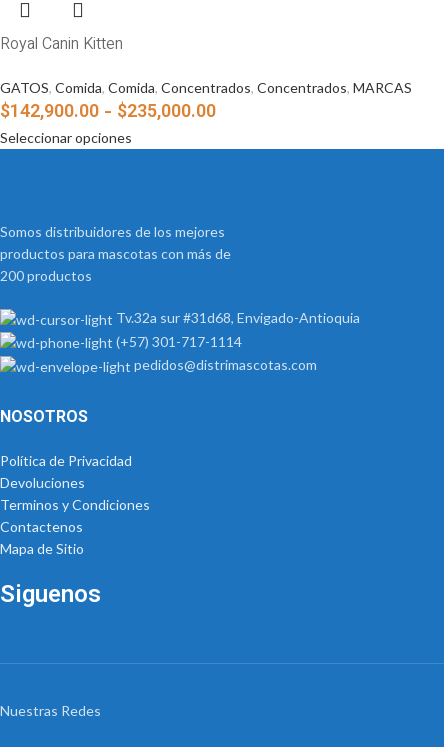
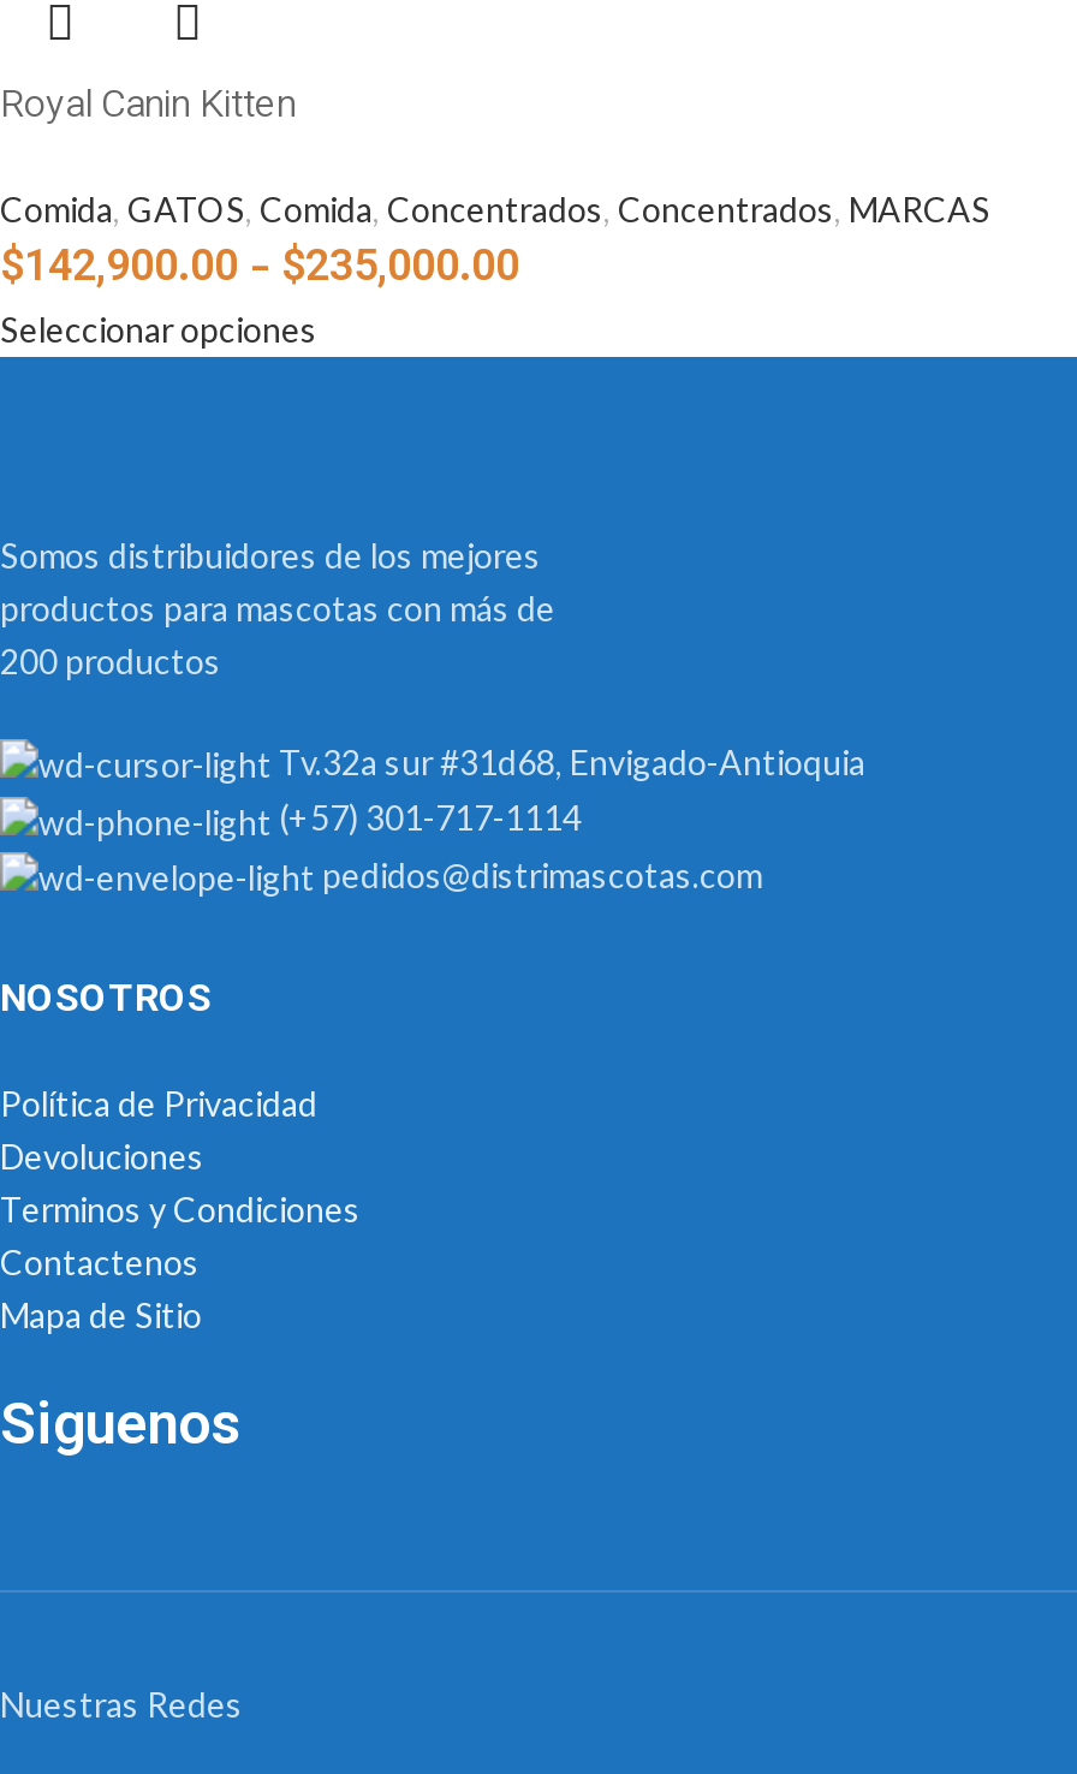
[0,79,412,96] GATOS, Comida, Comida, Concentrados, Concentrados, MARCAS -> [0,188,990,229] Comida, GATOS, Comida, Concentrados, Concentrados, MARCAS

